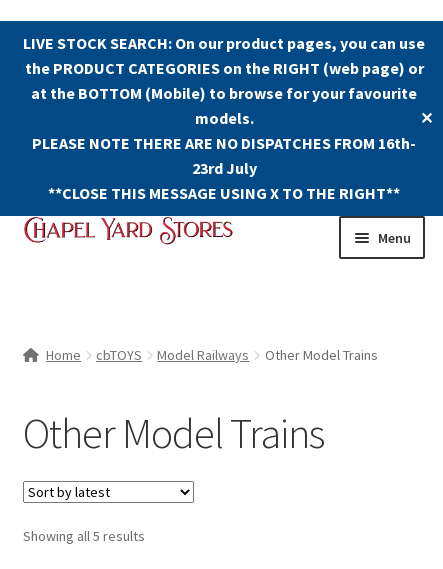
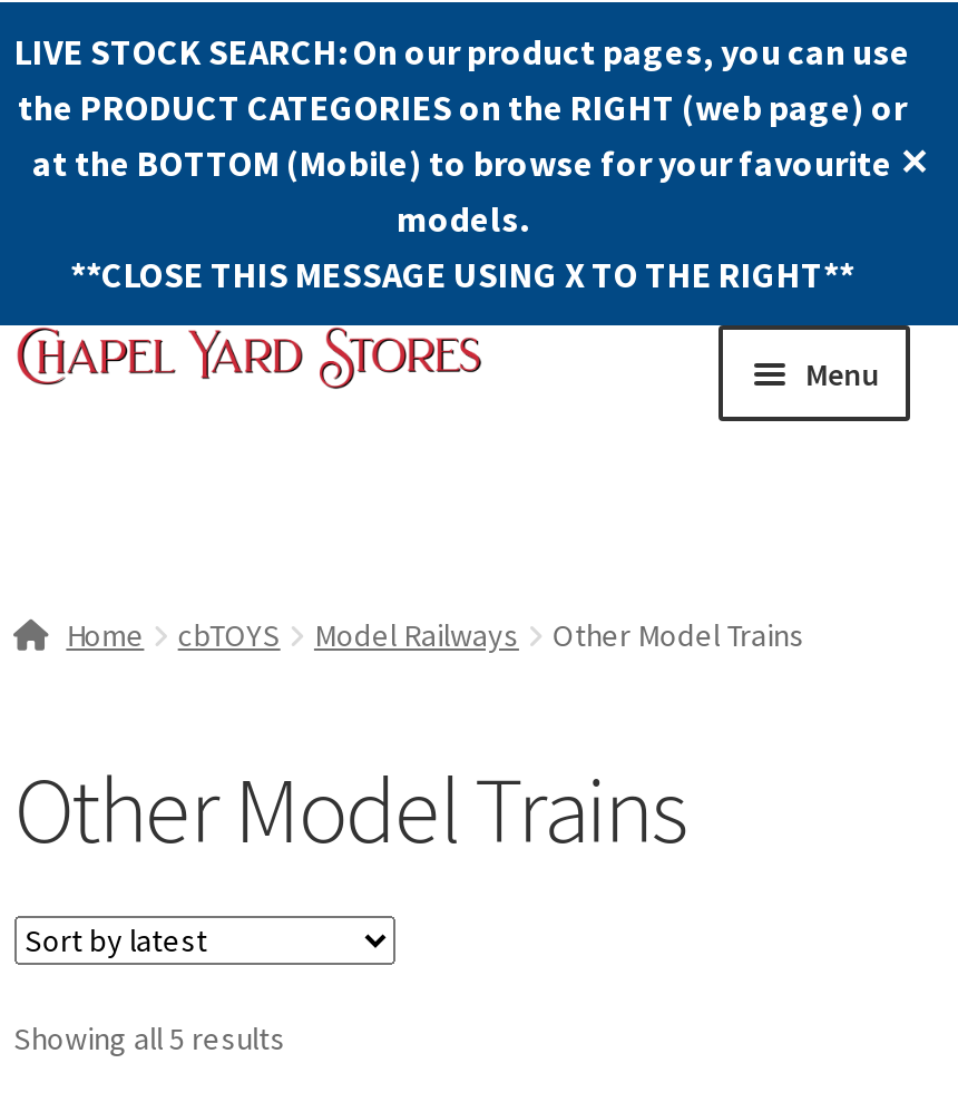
[32,133,416,178] PLEASE NOTE THERE ARE NO DISPATCHES FROM 16th- | 23rd July -> none

